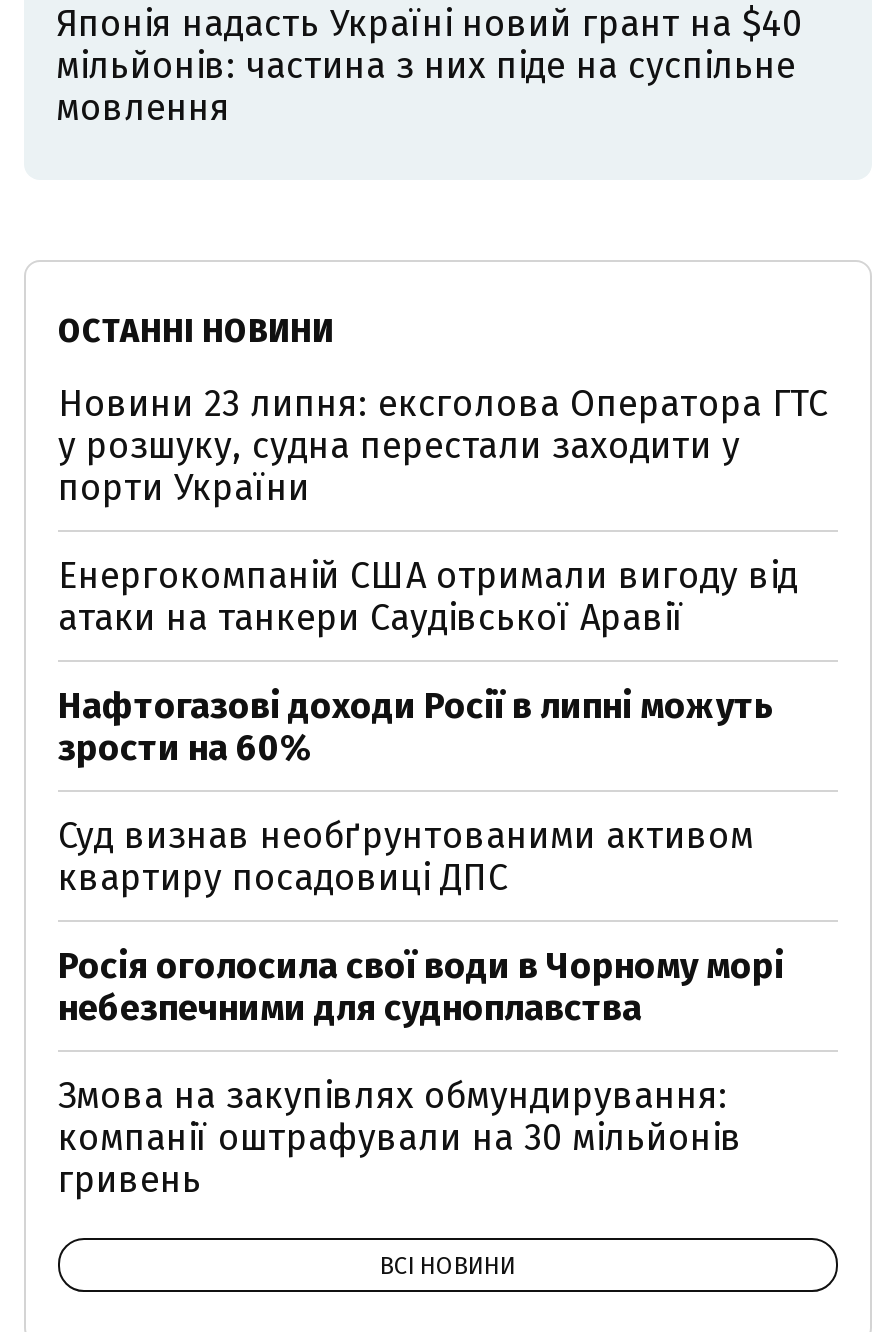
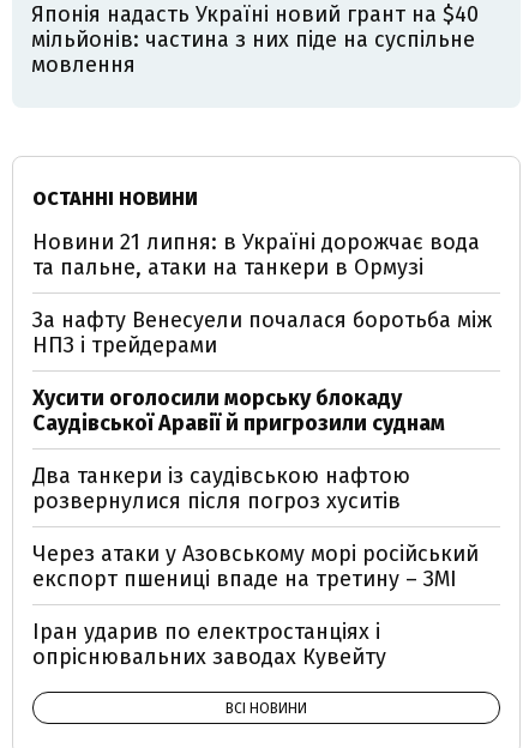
[58,381,828,509] Новини 23 липня: ексголова Оператора ГТС | у розшуку, судна перестали заходити у | порти України -> [32,228,480,280] Новини 21 липня: в Україні дорожчає вода | та пальне, атаки на танкери в Ормузі
[58,553,798,639] Енергокомпаній США отримали вигоду від | атаки на танкери Саудівської Аравії -> [32,306,492,358] За нафту Венесуели почалася боротьба між | НПЗ і трейдерами
[58,683,774,769] Нафтогазові доходи Росії в липні можуть | зрости на 60% -> [32,384,445,436] Хусити оголосили морську блокаду | Саудівської Аравії й пригрозили суднам
[58,813,754,899] Суд визнав необґрунтованими активом | квартиру посадовиці ДПС -> [32,462,410,514] Два танкери із саудівською нафтою | розвернулися після погроз хуситів
[58,943,784,1029] Росія оголосила свої води в Чорному морі | небезпечними для судноплавства -> [32,540,479,592] Через атаки у Азовському морі російський | експорт пшениці впаде на третину – ЗМІ
[58,1073,742,1201] Змова на закупівлях обмундирування: | компанії оштрафували на 30 мільйонів | гривень -> [32,618,386,670] Іран ударив по електростанціях і | опріснювальних заводах Кувейту

